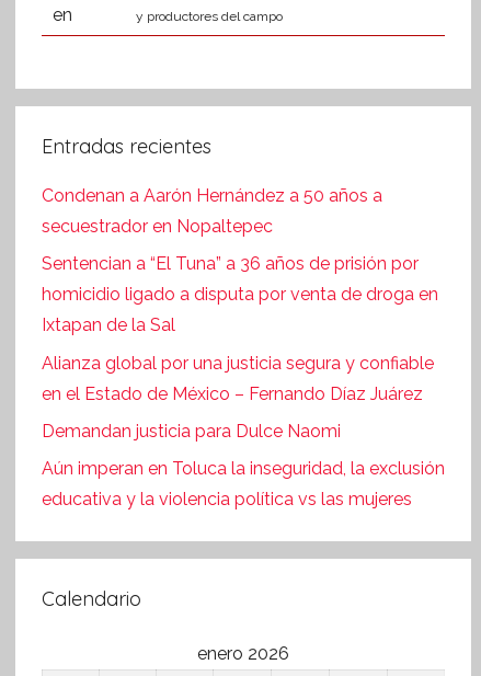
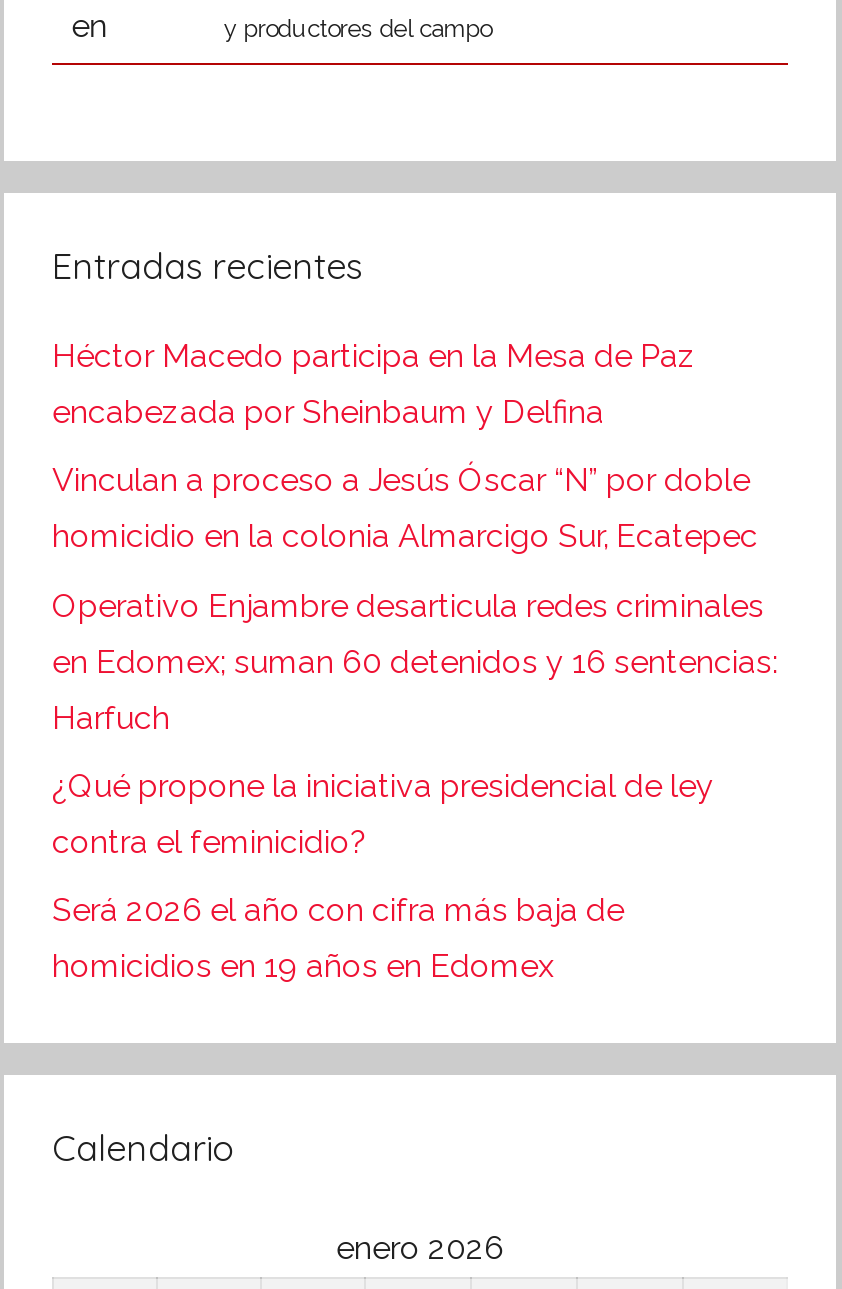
[42,185,445,510] Condenan a Aarón Hernández a 50 años a | secuestrador en Nopaltepec | Sentencian a “El Tuna” a 36 años de prisión por | homicidio ligado a disputa por venta de droga en | Ixtapan de la Sal | Alianza global por una justicia segura y confiable | en el Estado de México – Fernando Díaz Juárez | Demandan justicia para Dulce Naomi | Aún imperan en Toluca la inseguridad, la exclusión | educativa y la violencia política vs las mujeres -> [52,337,778,986] Héctor Macedo participa en la Mesa de Paz | encabezada por Sheinbaum y Delfina | Vinculan a proceso a Jesús Óscar “N” por doble | homicidio en la colonia Almarcigo Sur, Ecatepec | Operativo Enjambre desarticula redes criminales | en Edomex; suman 60 detenidos y 16 sentencias: | Harfuch | ¿Qué propone la iniciativa presidencial de ley | contra el feminicidio? | Será 2026 el año con cifra más baja de | homicidios en 19 años en Edomex

